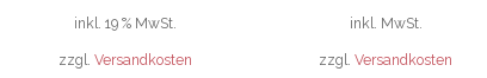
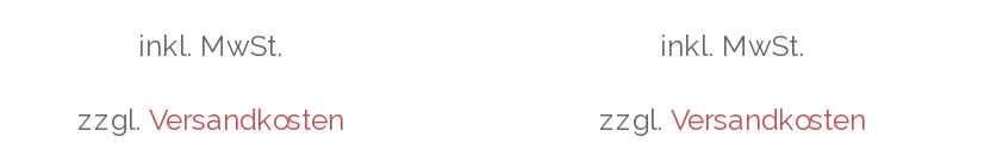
[73,15,176,32] inkl. 19 % MwSt. -> [138,29,284,63] inkl. MwSt.

